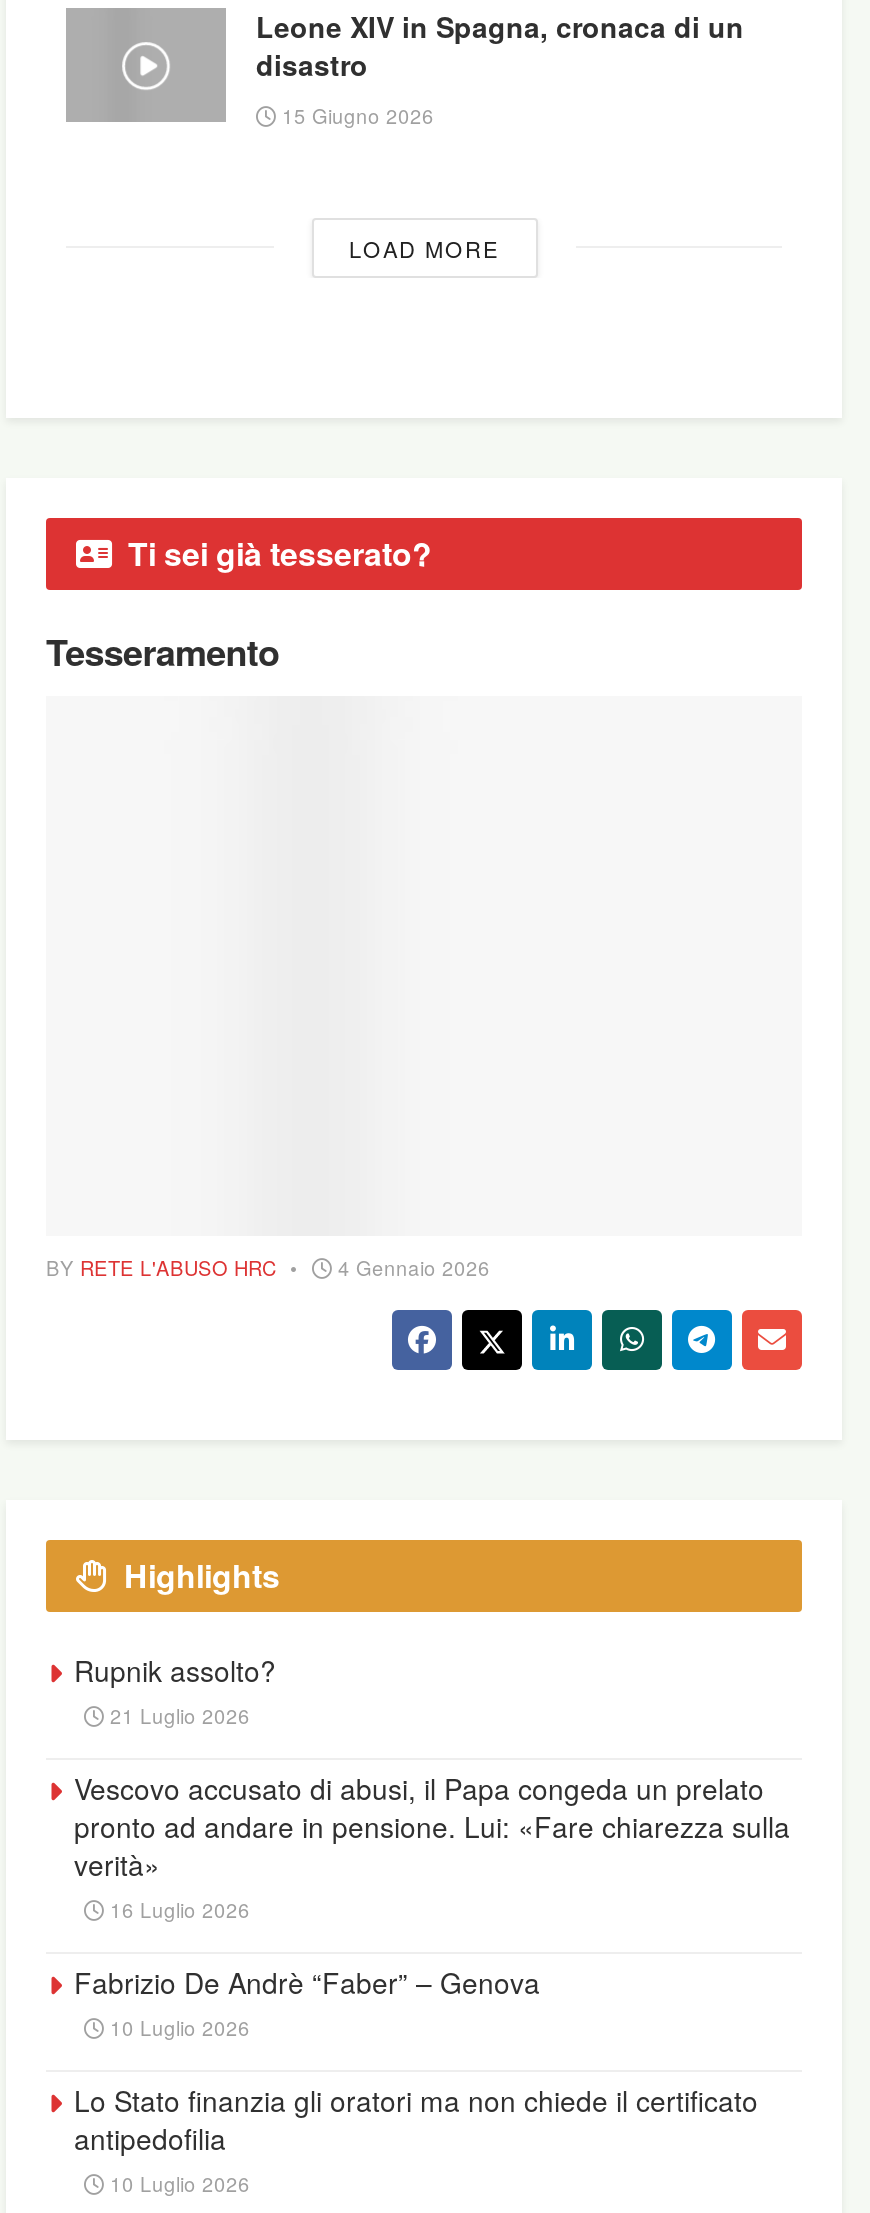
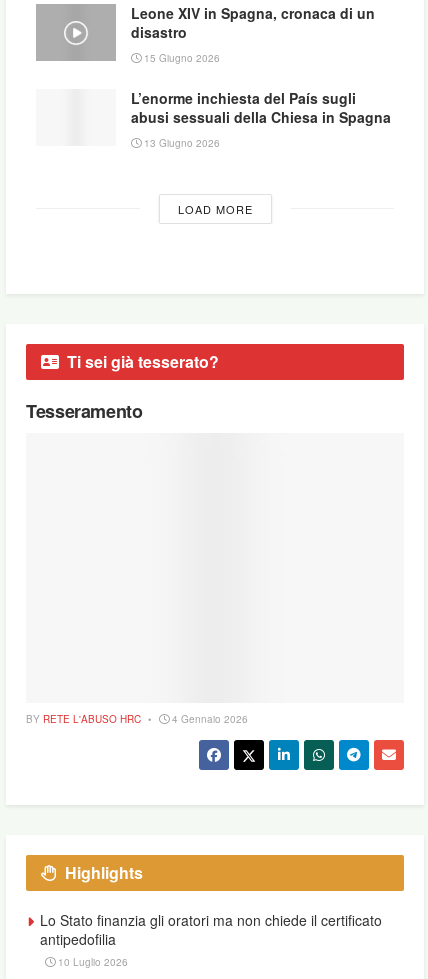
none -> [131,88,391,150] L’enorme inchiesta del País sugli | abusi sessuali della Chiesa in Spagna | 13 Giugno 2026
moved [46,232,499,1598] -> [26,201,252,884]: LOAD MORE | Ti sei già tesserato? | Tesseramento | BY RETE L'ABUSO HRC | 4 Gennaio 2026 | Highlights
[74,1650,790,2042] Rupnik assolto? | 21 Luglio 2026 | Vescovo accusato di abusi, il Papa congeda un prelato | pronto ad andare in pensione. Lui: «Fare chiarezza sulla | verità» | 16 Luglio 2026 | Fabrizio De Andrè “Faber” – Genova | 10 Luglio 2026 -> none

